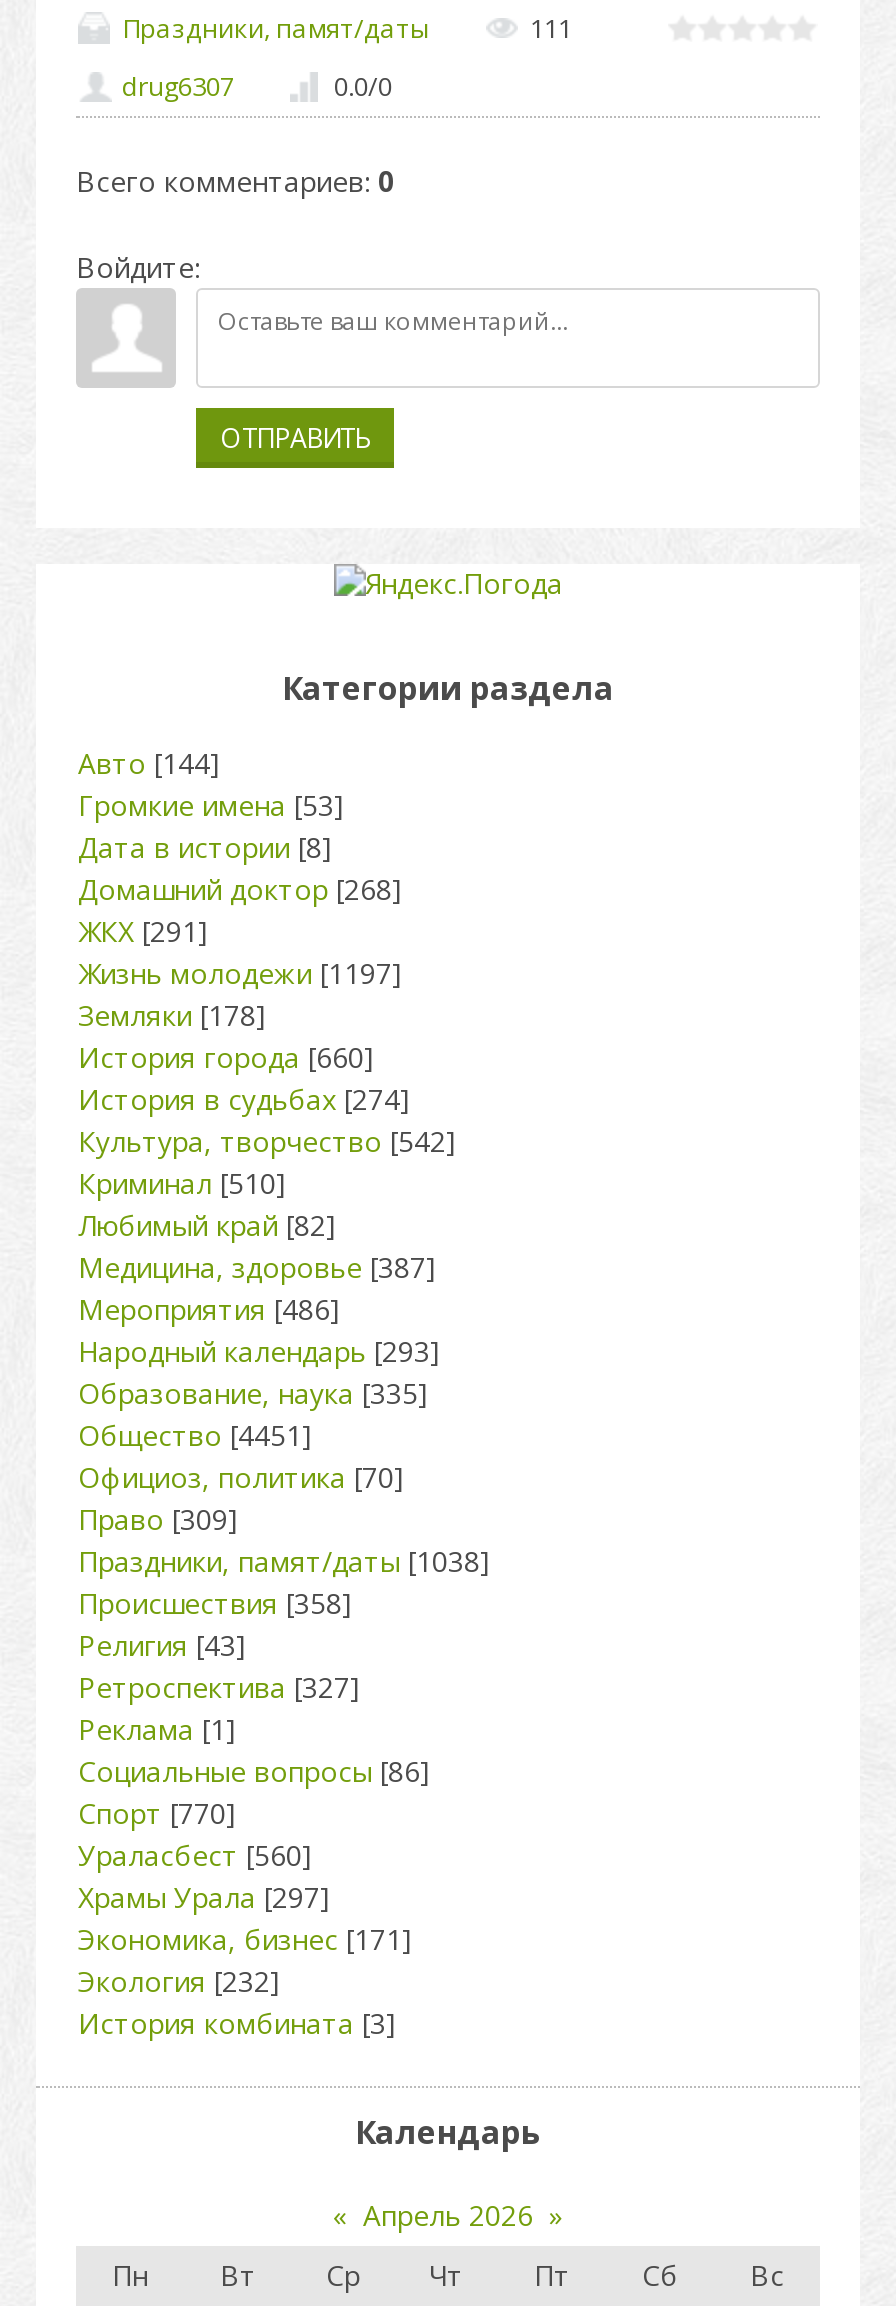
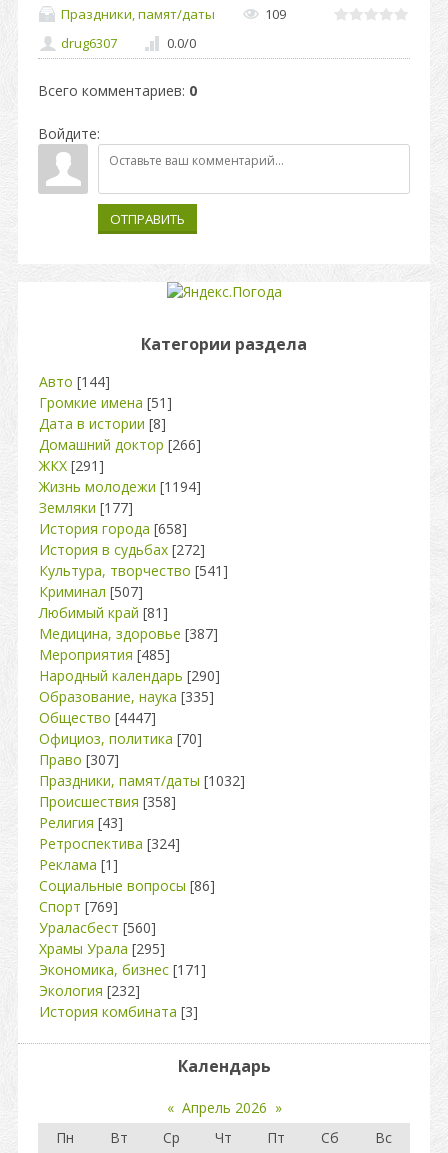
[530,9,572,45] 111 -> [265,4,286,22] 109
[78,786,344,824] Громкие имена [53] -> [39,393,172,412] Громкие имена [51]
[78,870,402,908] Домашний доктор [268] -> [39,435,201,454] Домашний доктор [266]
[78,954,402,992] Жизнь молодежи [1197] -> [39,477,201,496] Жизнь молодежи [1194]
[78,996,266,1034] Земляки [178] -> [39,498,133,517] Земляки [177]
[78,1038,374,1076] История города [660] -> [39,519,187,538] История города [658]
[78,1080,410,1118] История в судьбах [274] -> [39,540,205,559] История в судьбах [272]
[78,1122,456,1160] Культура, творчество [542] -> [39,561,228,580] Культура, творчество [541]
[78,1164,286,1202] Криминал [510] -> [39,582,143,601] Криминал [507]
[78,1206,336,1244] Любимый край [82] -> [39,603,168,622] Любимый край [81]
[78,1290,340,1328] Мероприятия [486] -> [39,645,170,664] Мероприятия [485]
[78,1332,440,1370] Народный календарь [293] -> [39,666,220,685] Народный календарь [290]
[78,1416,312,1454] Общество [4451] -> [39,708,156,727] Общество [4447]
[78,1500,238,1538] Право [309] -> [39,750,119,769] Право [307]
[78,1542,490,1580] Праздники, памят/даты [1038] -> [39,771,245,790] Праздники, памят/даты [1032]
[78,1668,360,1706] Ретроспектива [327] -> [39,834,180,853] Ретроспектива [324]
[78,1794,236,1832] Спорт [770] -> [39,897,118,916] Спорт [769]
[78,1878,330,1916] Храмы Урала [297] -> [39,939,165,958] Храмы Урала [295]

